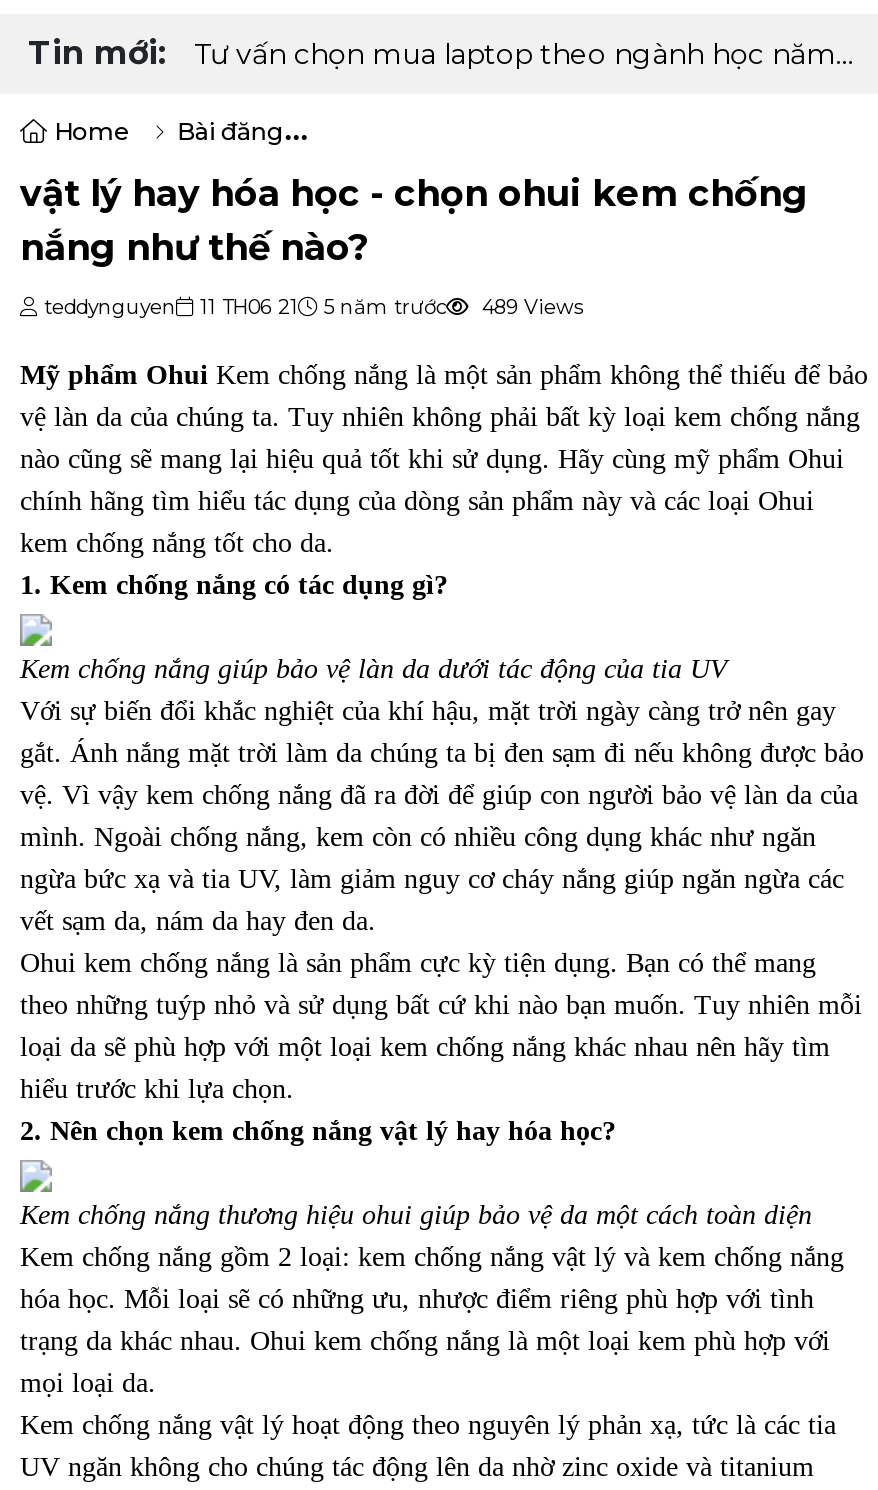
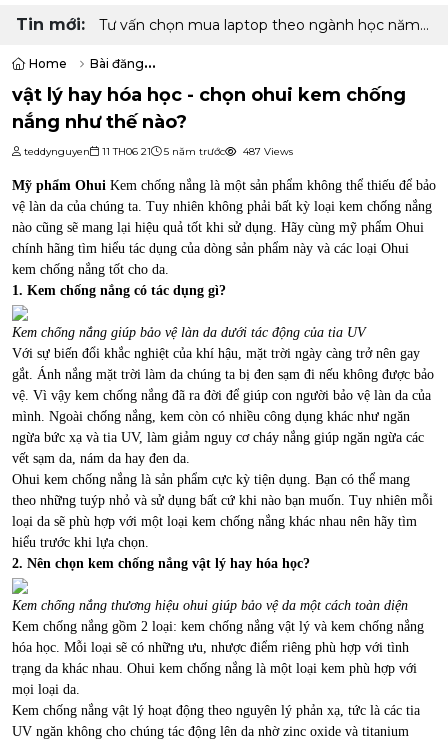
[476,294,582,320] 489 Views -> [240,145,293,158] 487 Views

